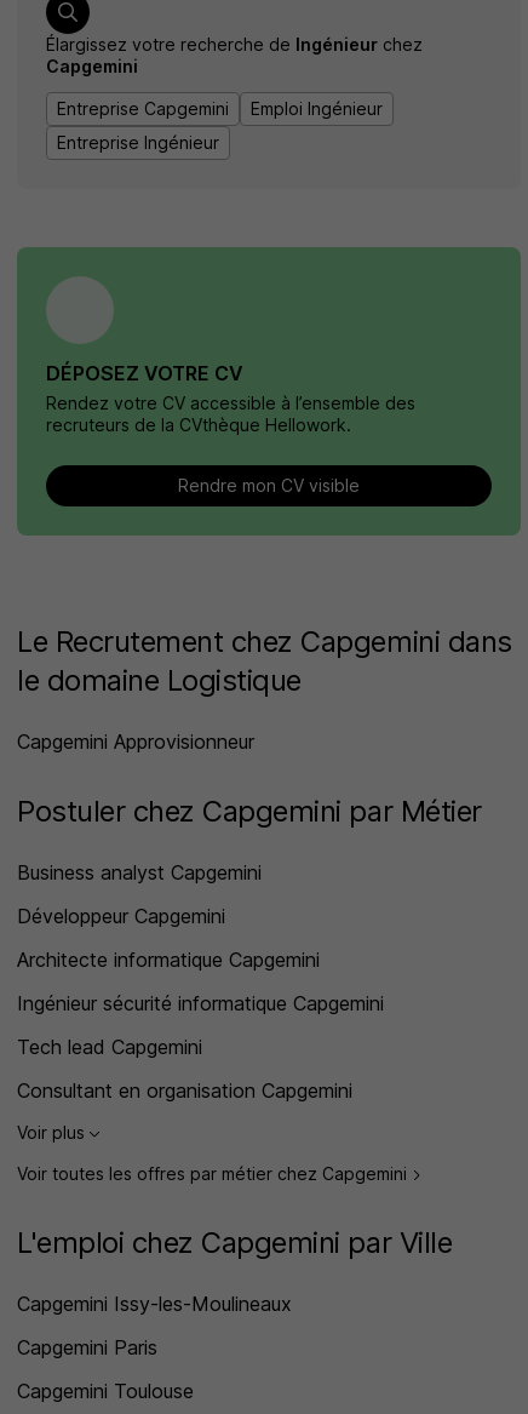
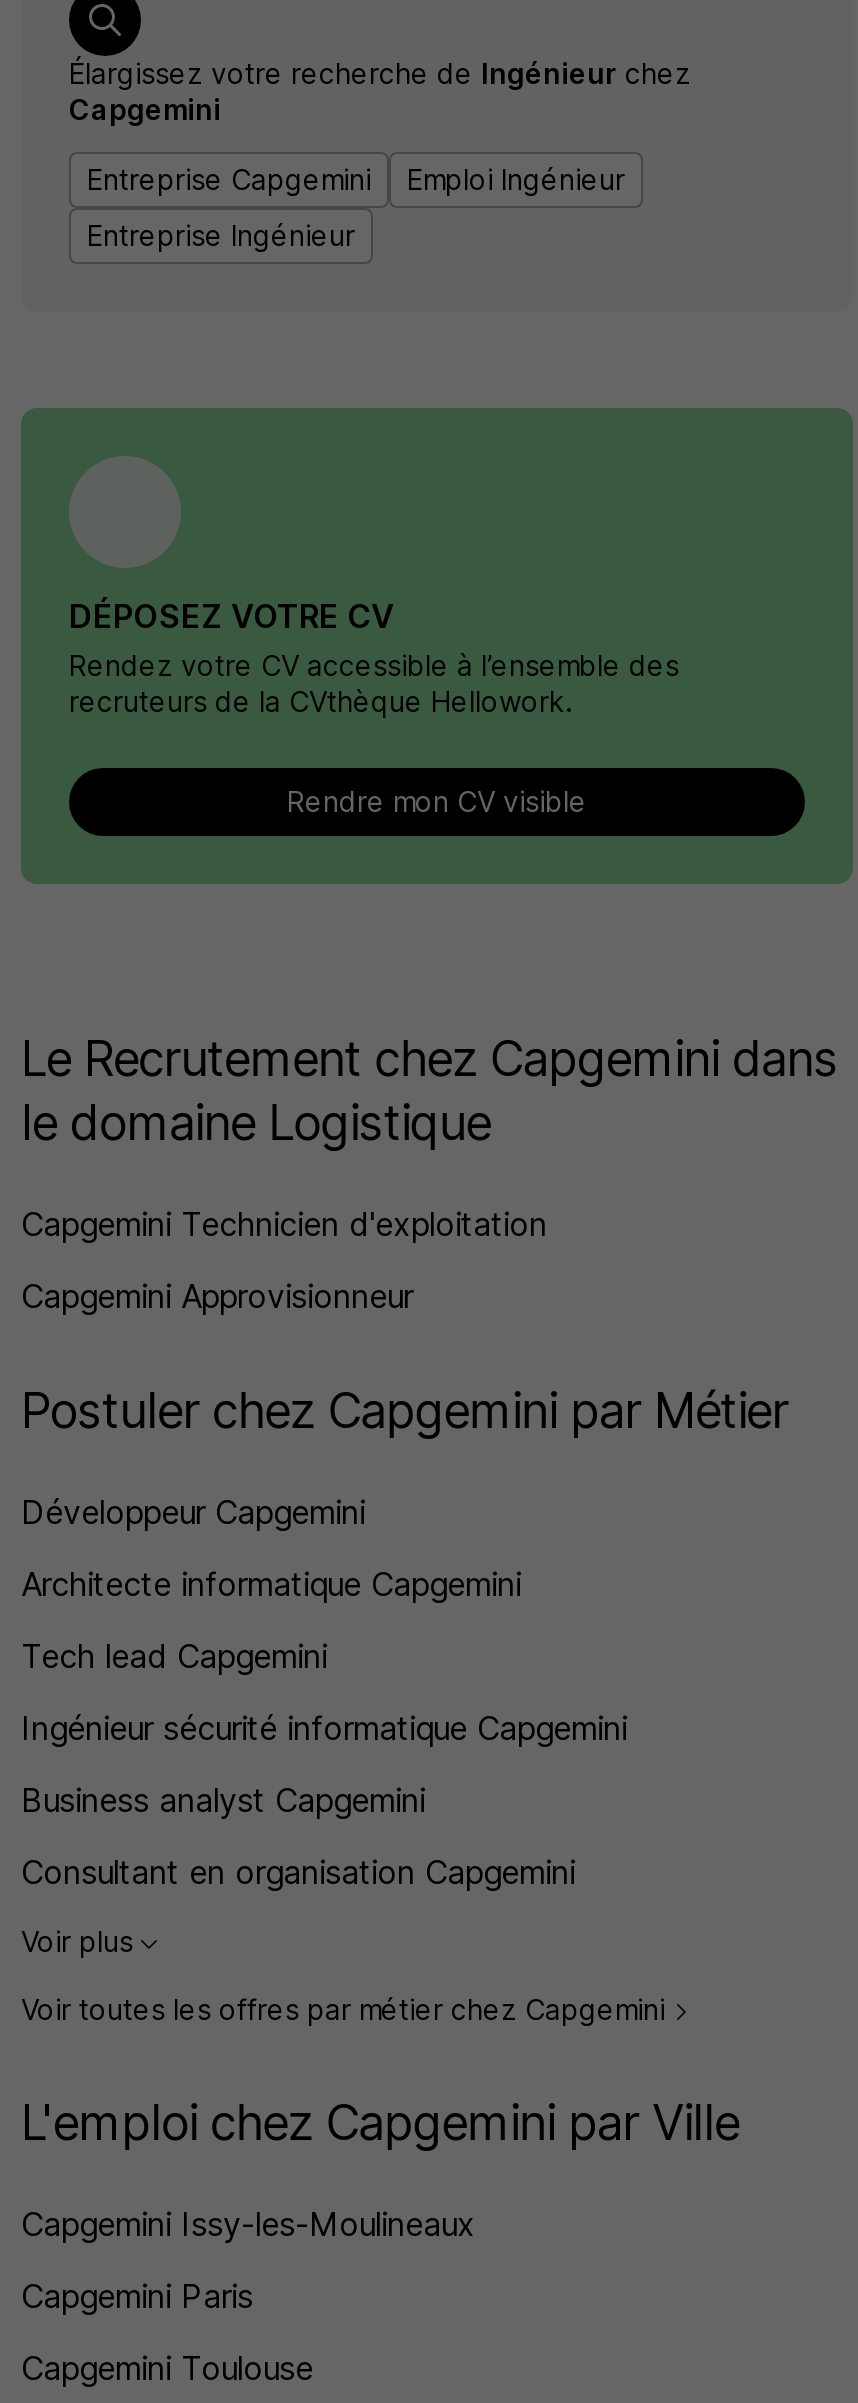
none -> [21,1204,547,1244] Capgemini Technicien d'exploitation
moved [17,860,262,885] -> [21,1780,425,1820]: Business analyst Capgemini
moved [17,1035,202,1059] -> [21,1636,327,1676]: Tech lead Capgemini

